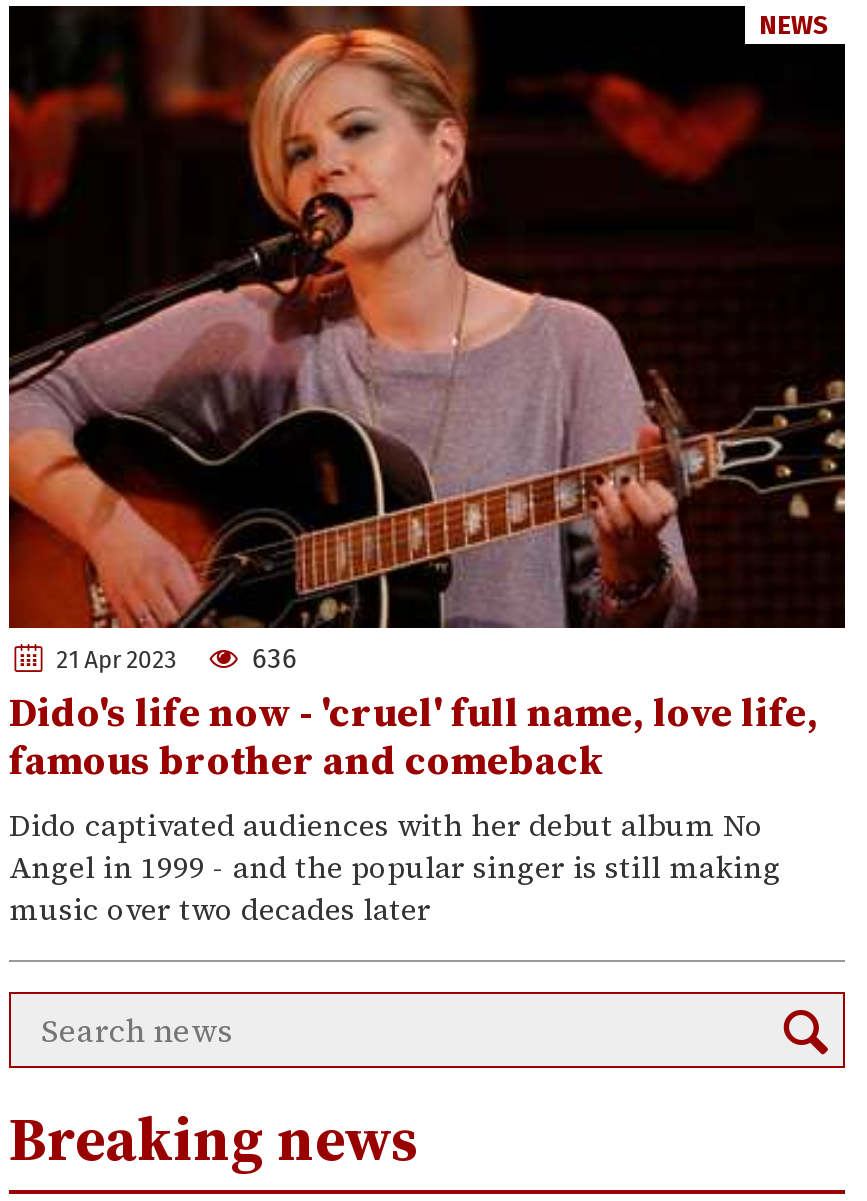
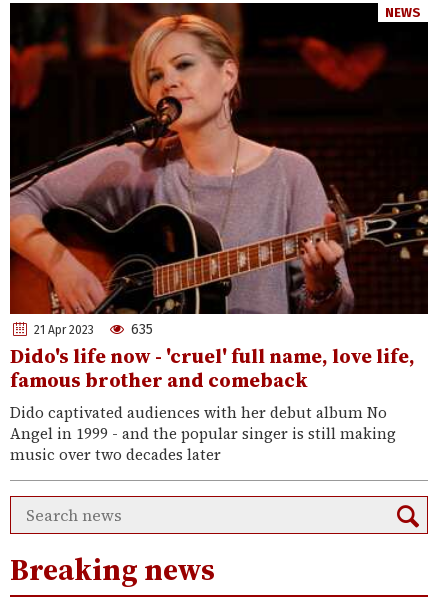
[243,641,297,675] 636 -> [127,320,153,337] 635

